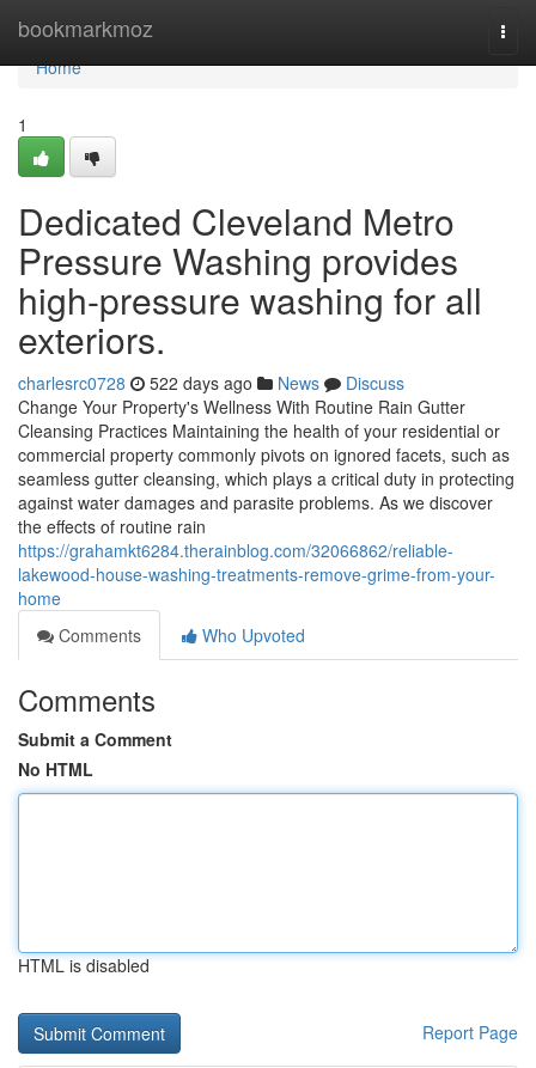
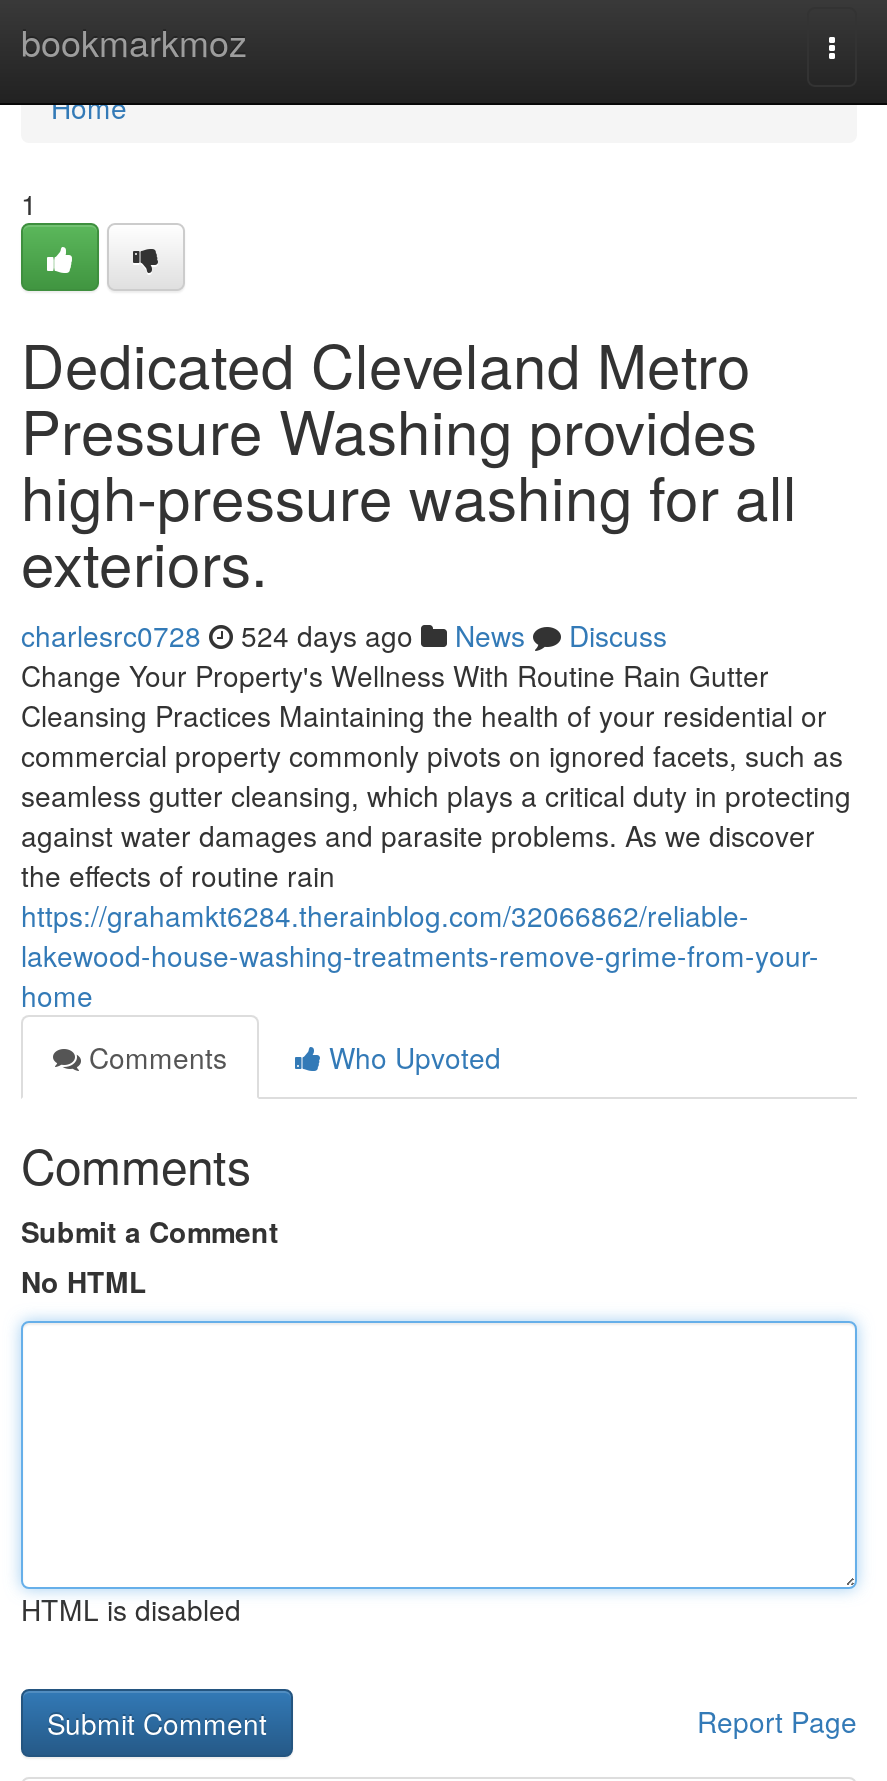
[18,371,404,395] charlesrc0728 522 days ago News Discuss -> [21,615,667,655] charlesrc0728 524 days ago News Discuss

